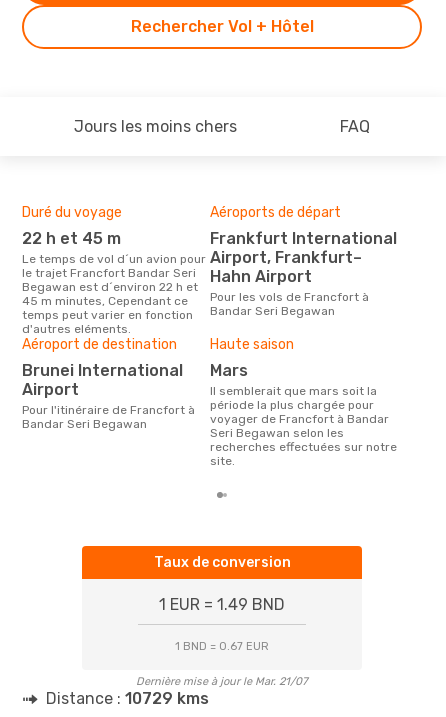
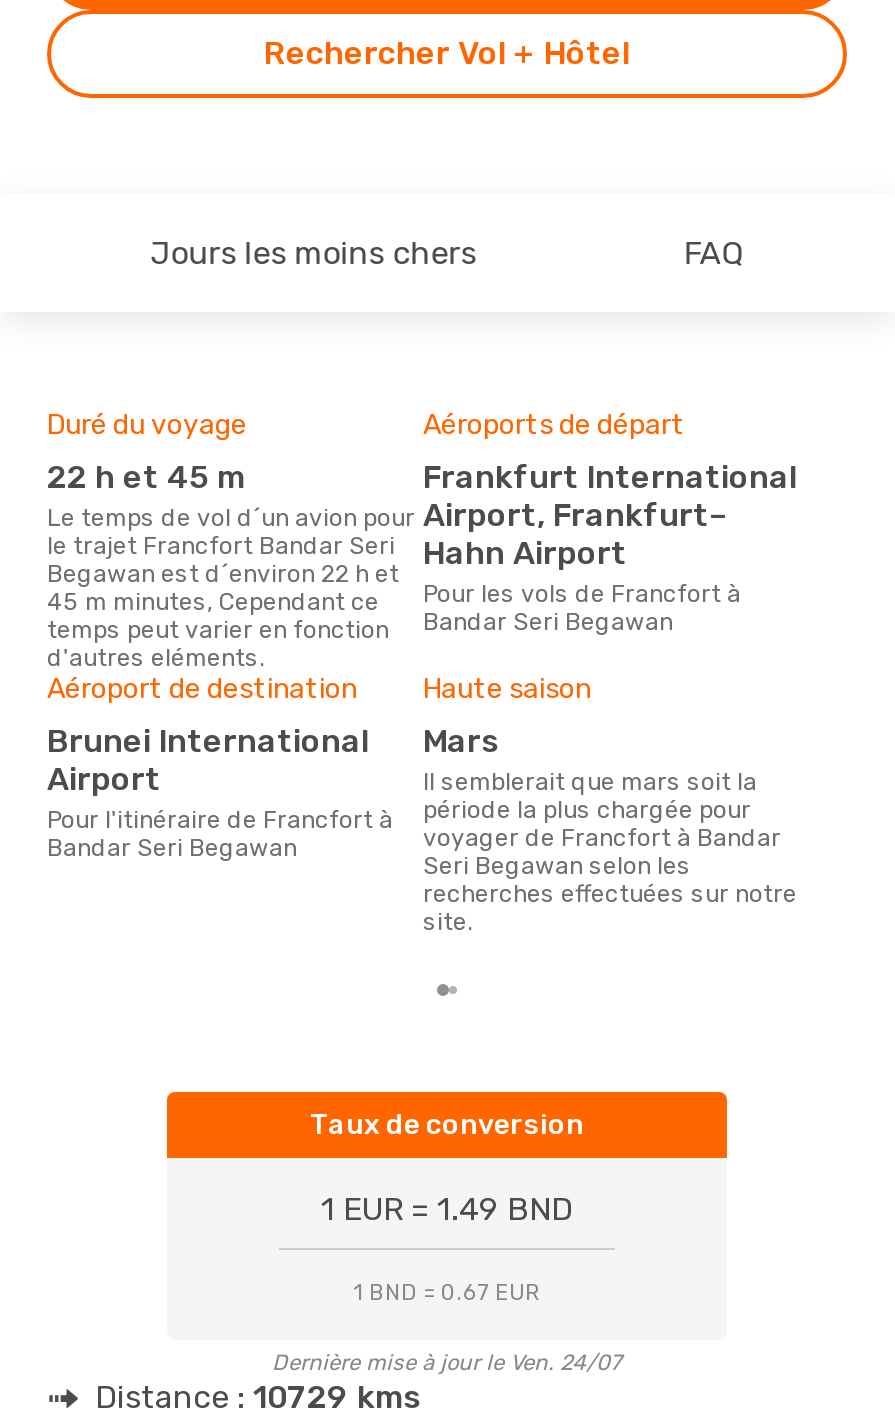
[136,675,308,688] Dernière mise à jour le Mar. 21/07 -> [272,1350,622,1376] Dernière mise à jour le Ven. 24/07

